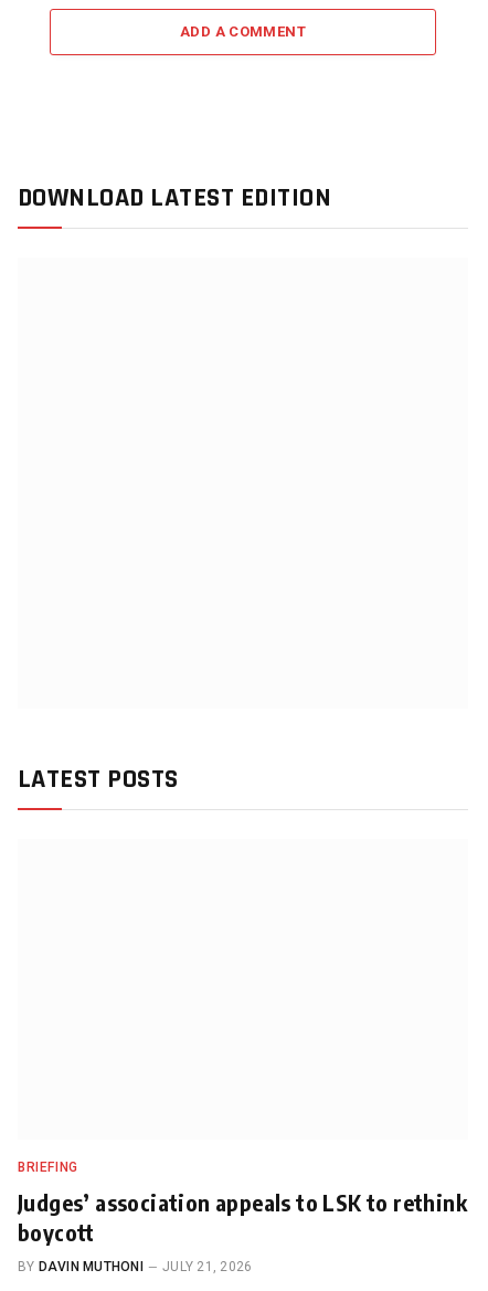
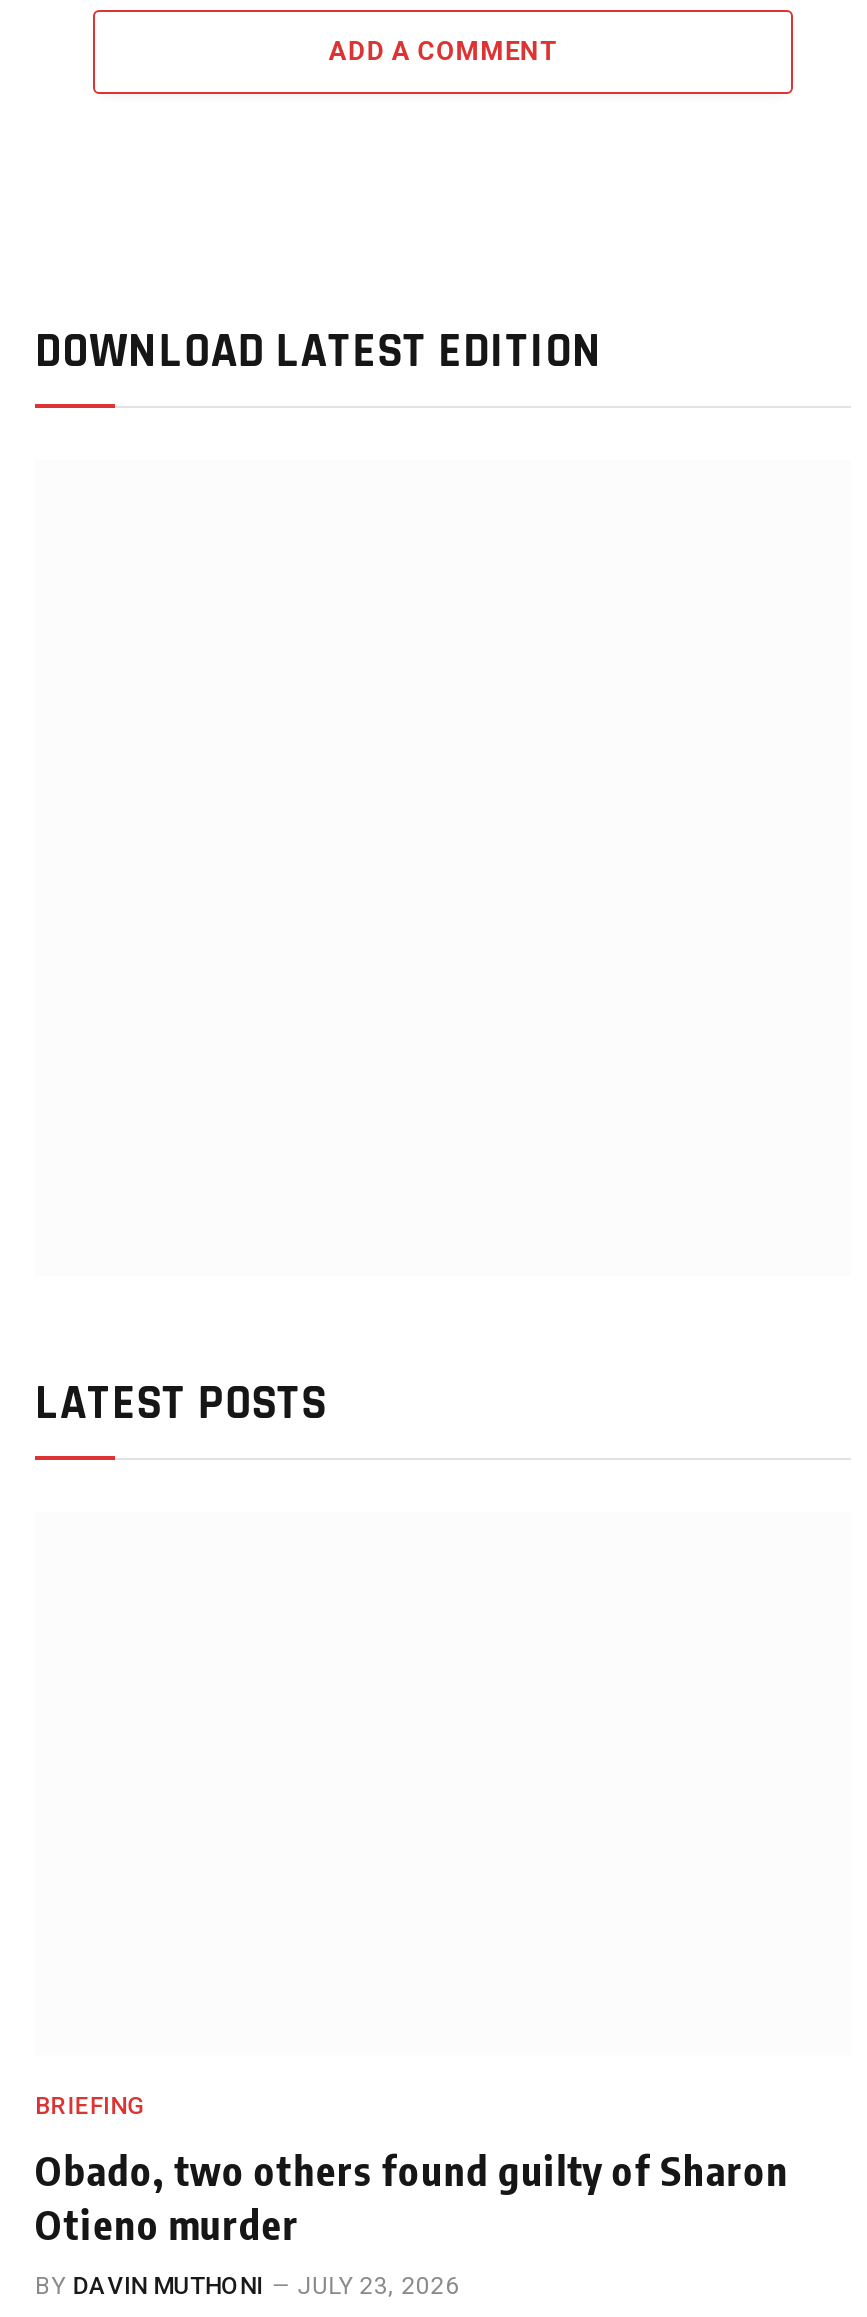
[18,1188,467,1245] Judges’ association appeals to LSK to rethink | boycott -> [35,2143,789,2247] Obado, two others found guilty of Sharon | Otieno murder
[18,1259,252,1274] BY DAVIN MUTHONI JULY 21, 2026 -> [35,2271,459,2299] BY DAVIN MUTHONI JULY 23, 2026

